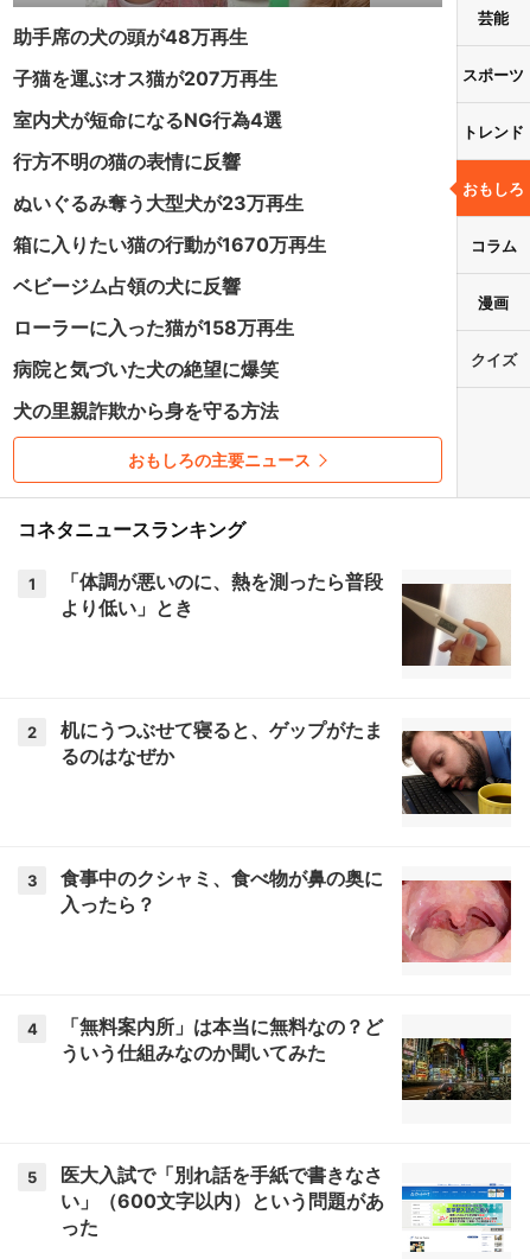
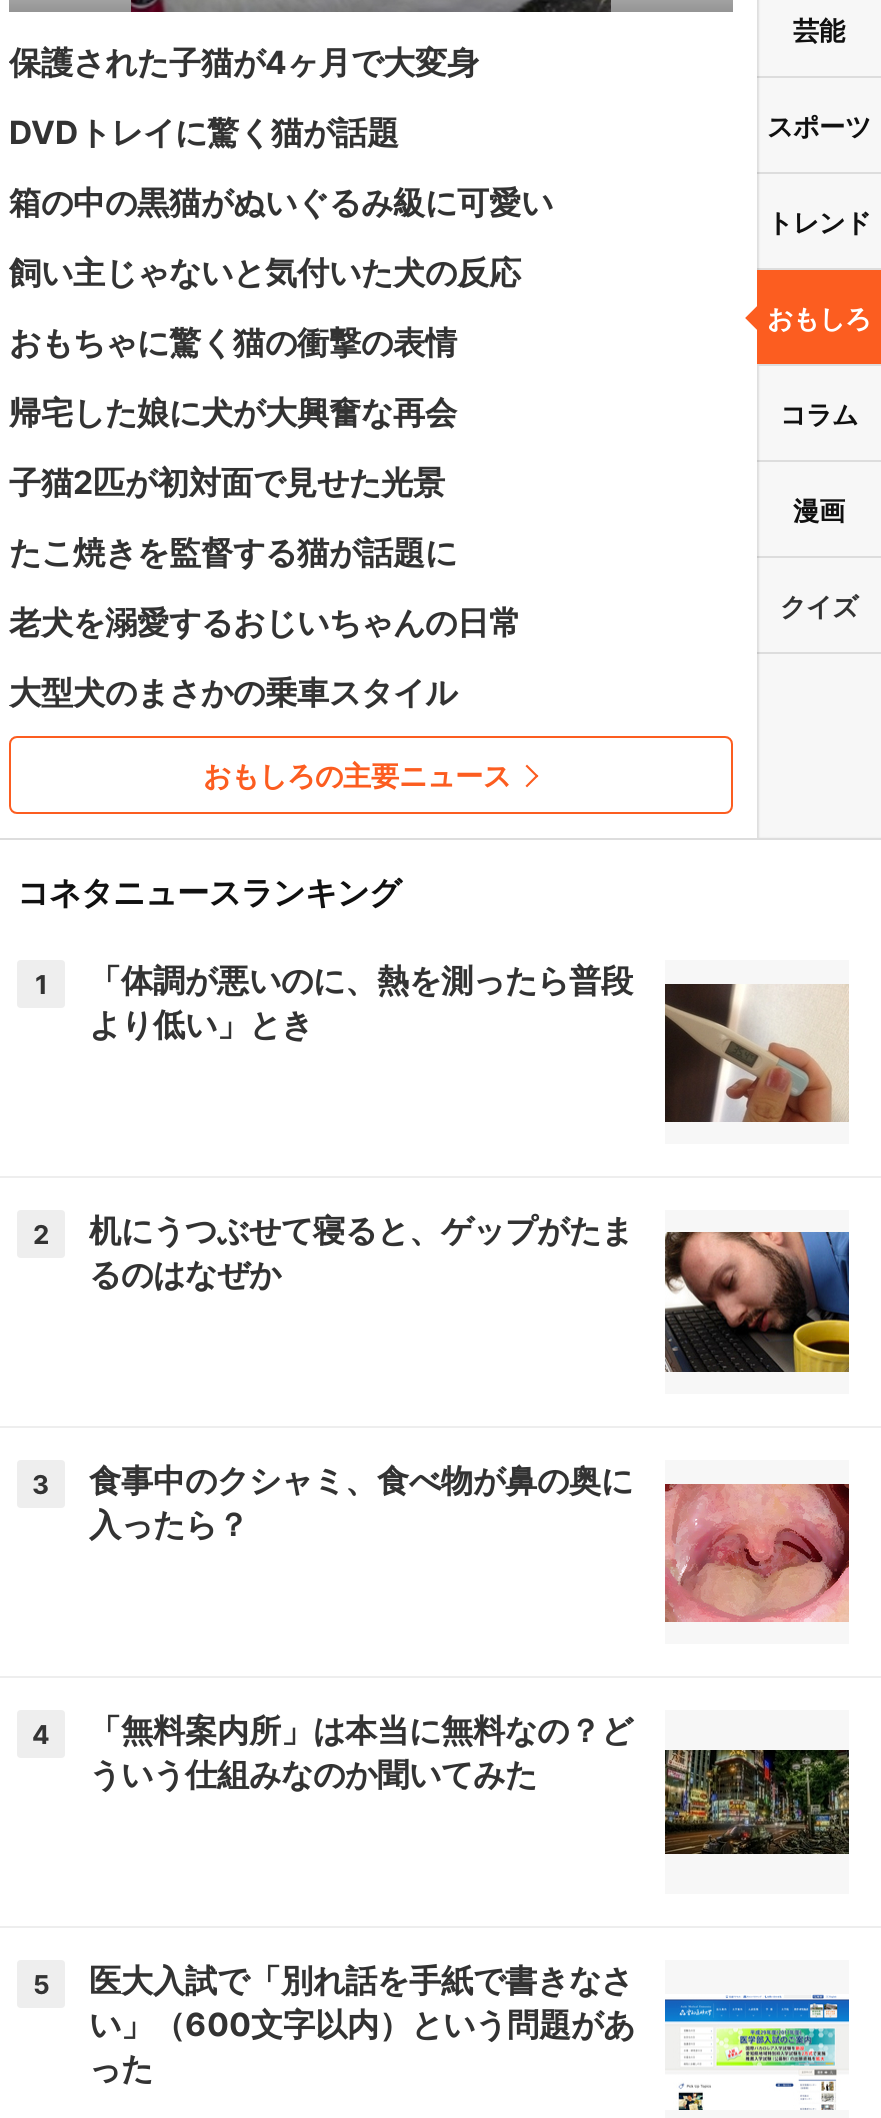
[13,25,248,49] 助手席の犬の頭が48万再生 -> [9,42,479,82] 保護された子猫が4ヶ月で大変身
[13,66,277,90] 子猫を運ぶオス猫が207万再生 -> [9,112,399,152] DVDトレイに驚く猫が話題
[13,108,282,132] 室内犬が短命になるNG行為4選 -> [9,182,553,222] 箱の中の黒猫がぬいぐるみ級に可愛い
[13,150,241,173] 行方不明の猫の表情に反響 -> [9,252,521,292] 飼い主じゃないと気付いた犬の反応
[13,191,304,215] ぬいぐるみ奪う大型犬が23万再生 -> [9,322,457,362] おもちゃに驚く猫の衝撃の表情
[13,233,326,256] 箱に入りたい猫の行動が1670万再生 -> [9,392,457,432] 帰宅した娘に犬が大興奮な再会
[13,274,241,298] ベビージム占領の犬に反響 -> [9,462,445,502] 子猫2匹が初対面で見せた光景
[13,316,294,339] ローラーに入った猫が158万再生 -> [9,532,457,572] たこ焼きを監督する猫が話題に
[13,357,279,381] 病院と気づいた犬の絶望に爆笑 -> [9,602,521,642] 老犬を溺愛するおじいちゃんの日常
[13,399,279,422] 犬の里親詐欺から身を守る方法 -> [9,672,457,712] 大型犬のまさかの乗車スタイル

